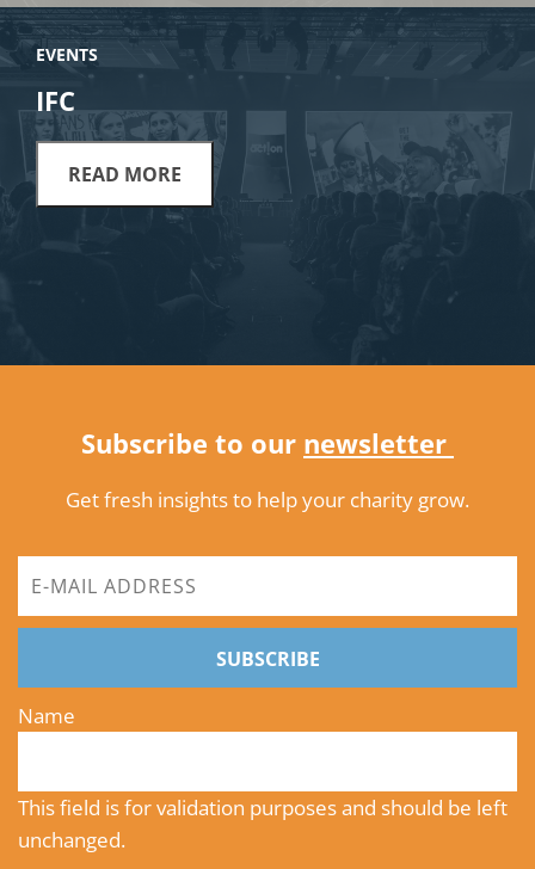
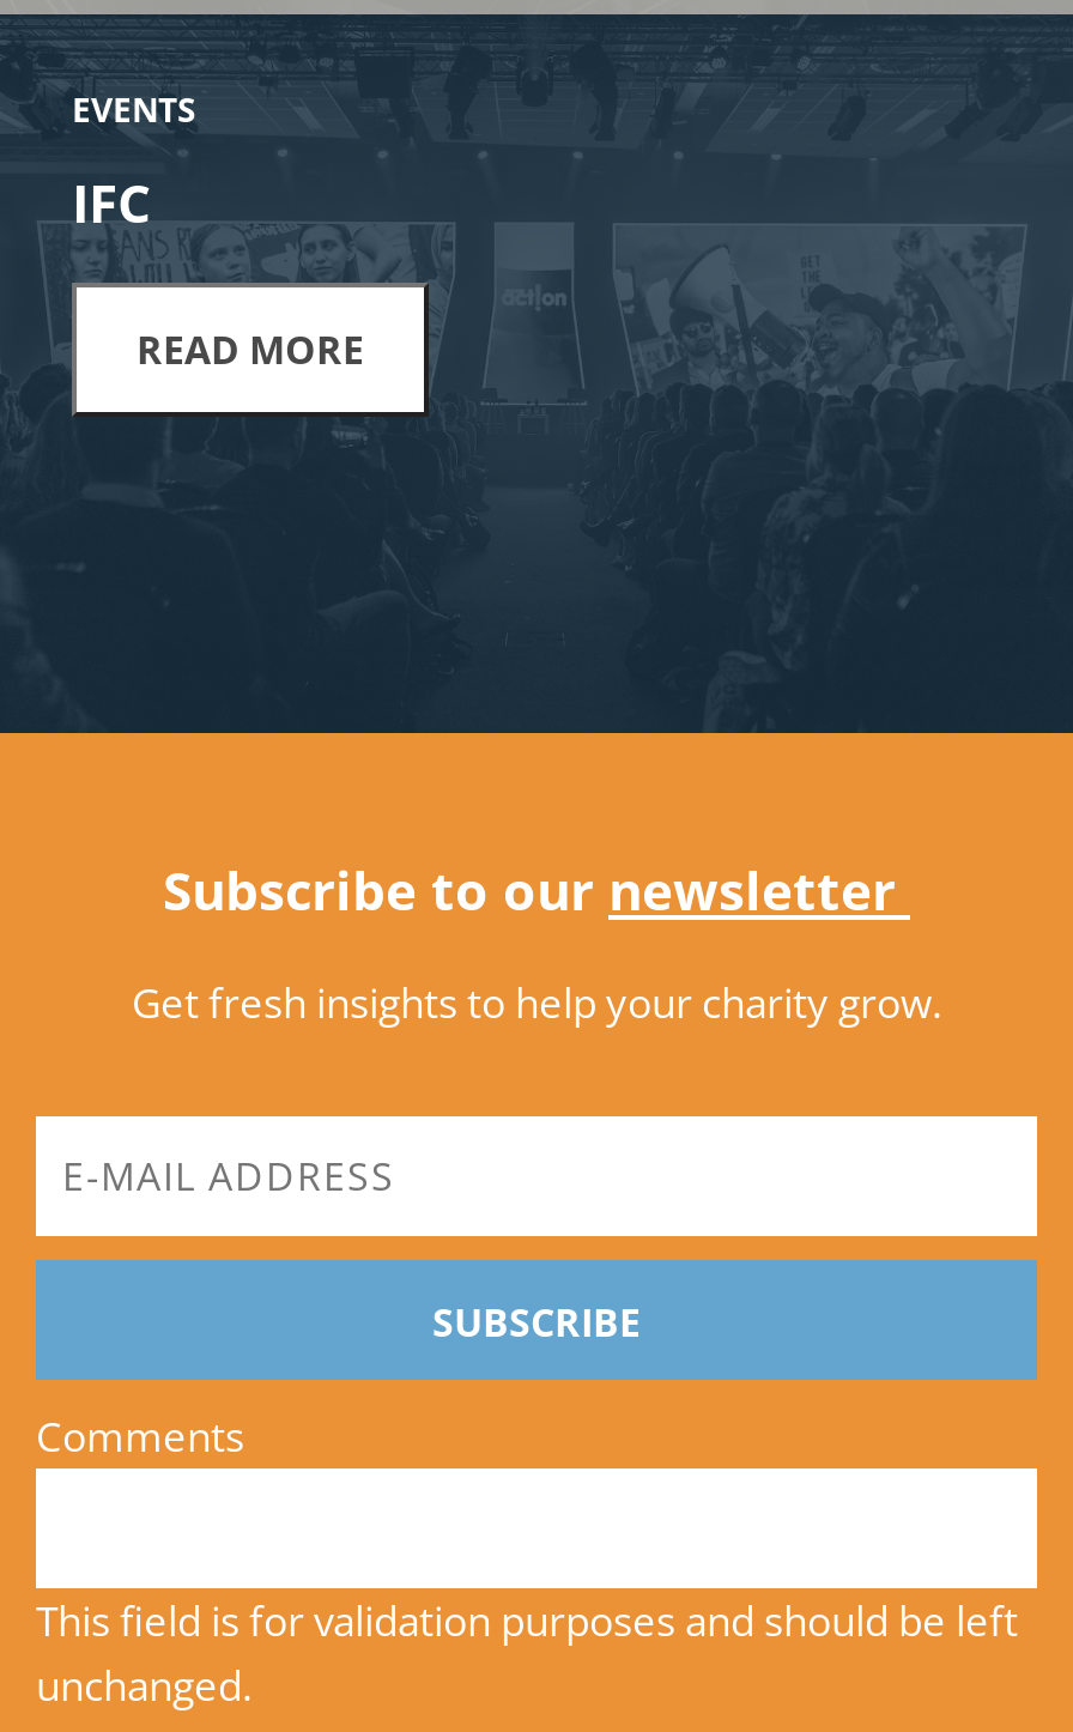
[18,701,75,729] Name -> [36,1407,244,1462] Comments

